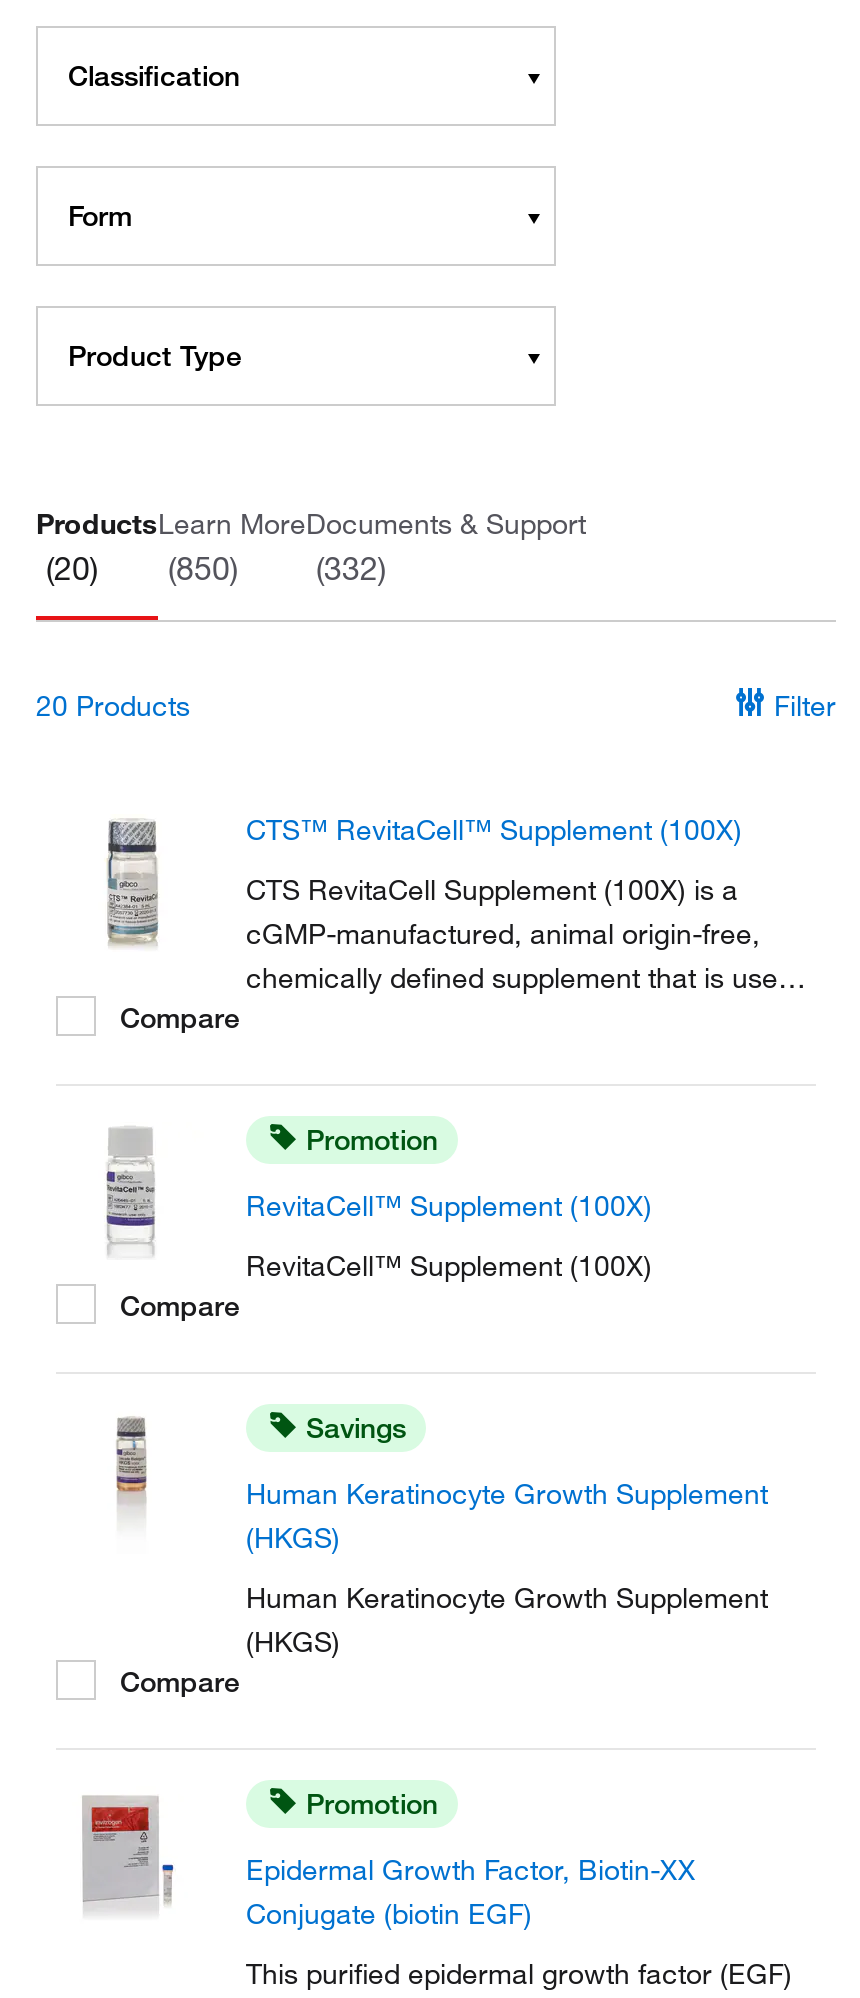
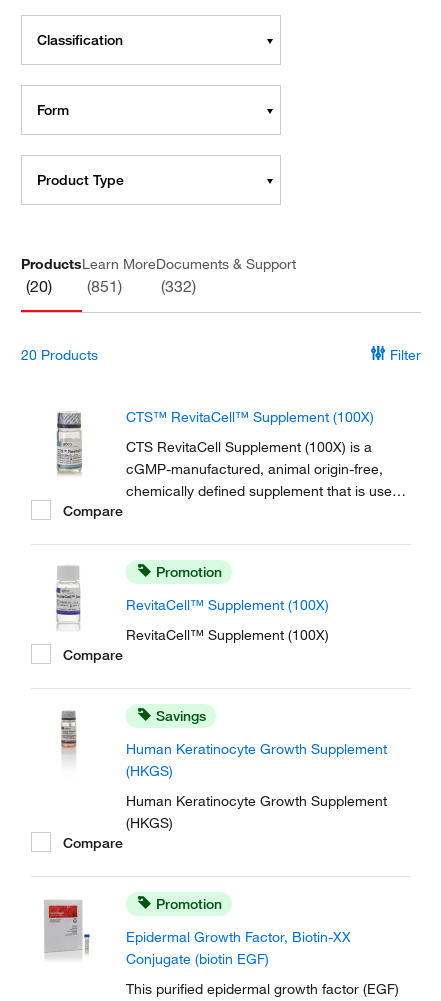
[46,548,386,588] (20) (850) (332) -> [26,276,196,296] (20) (851) (332)

